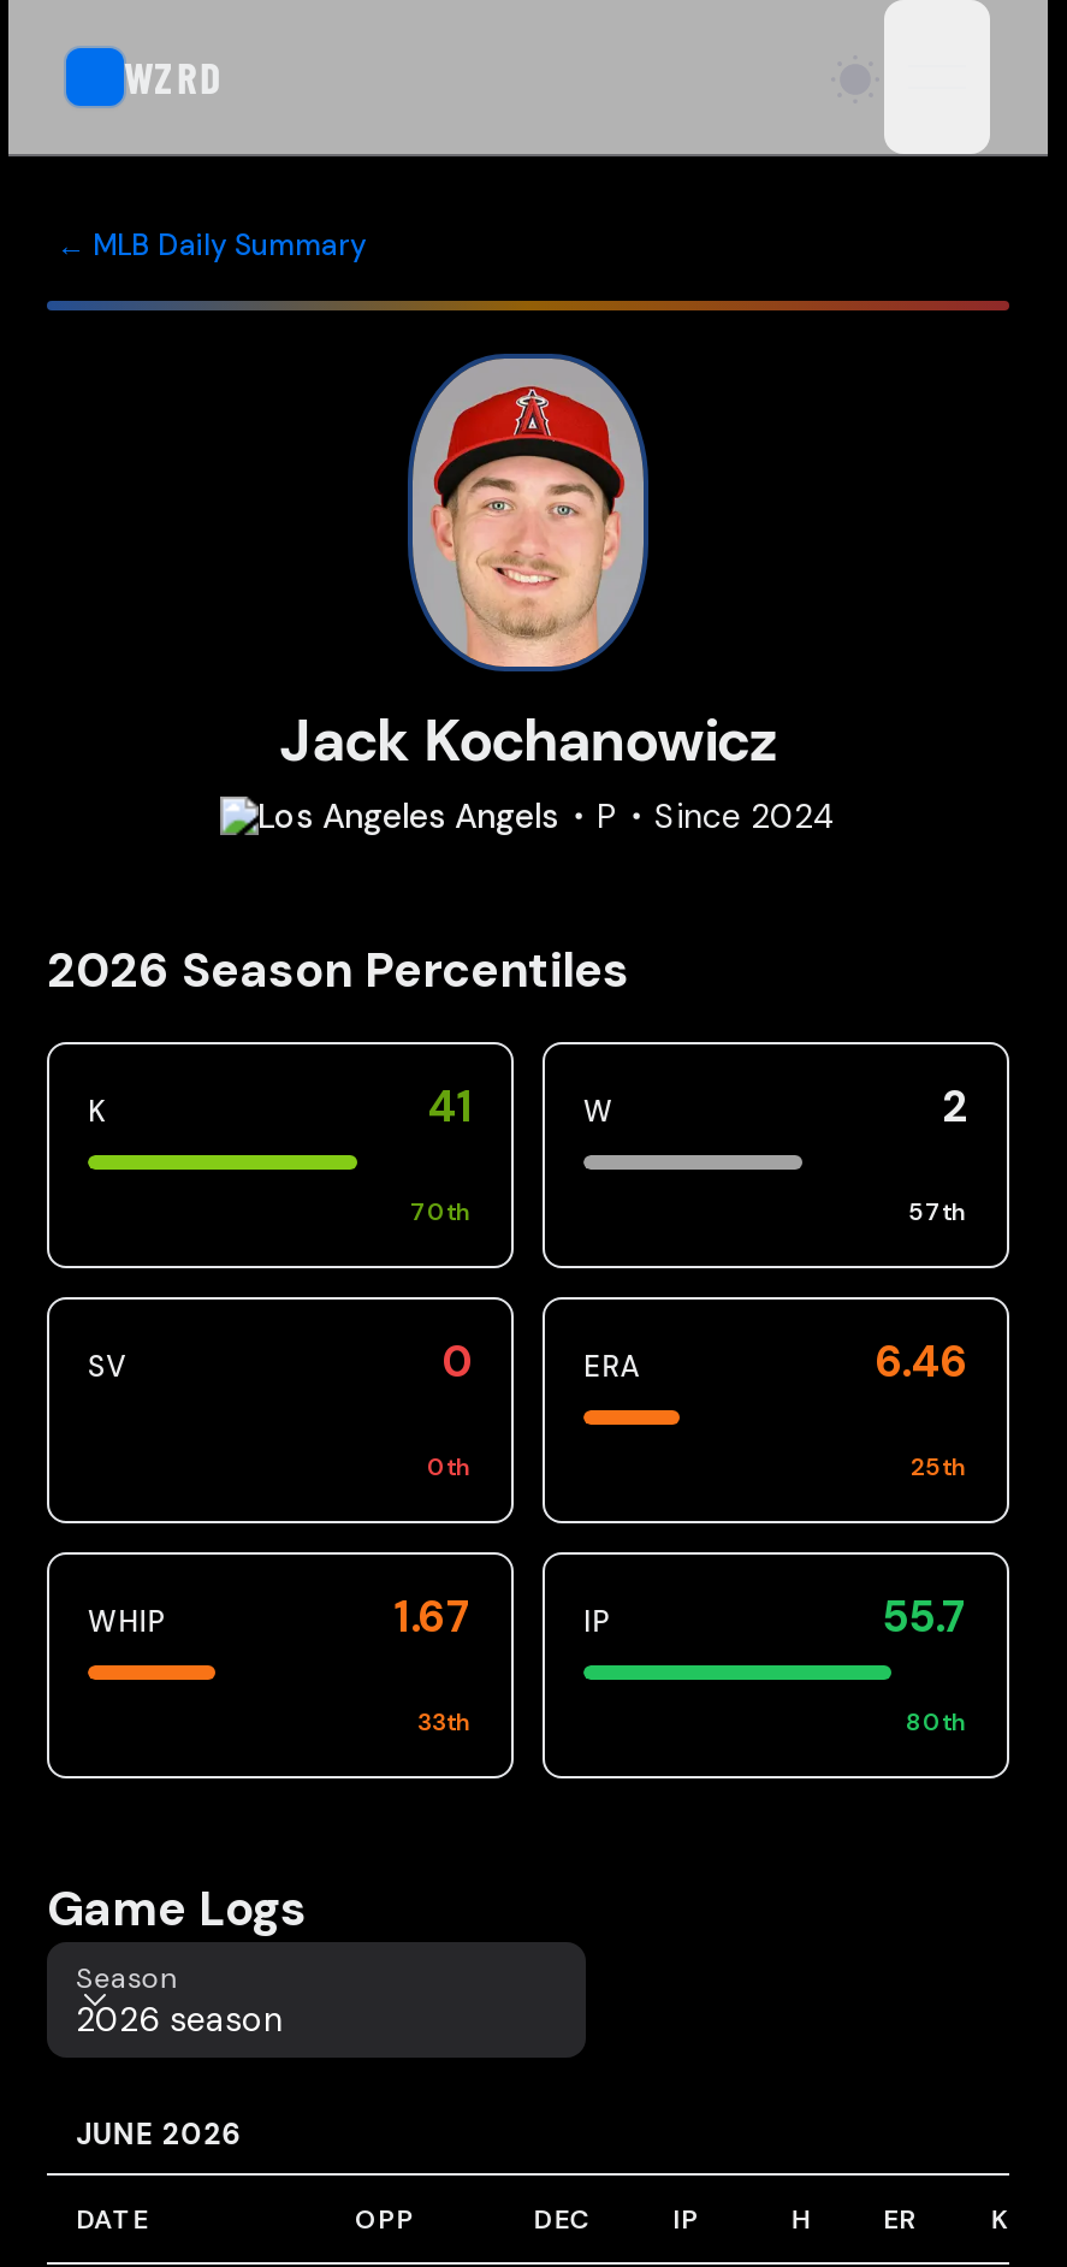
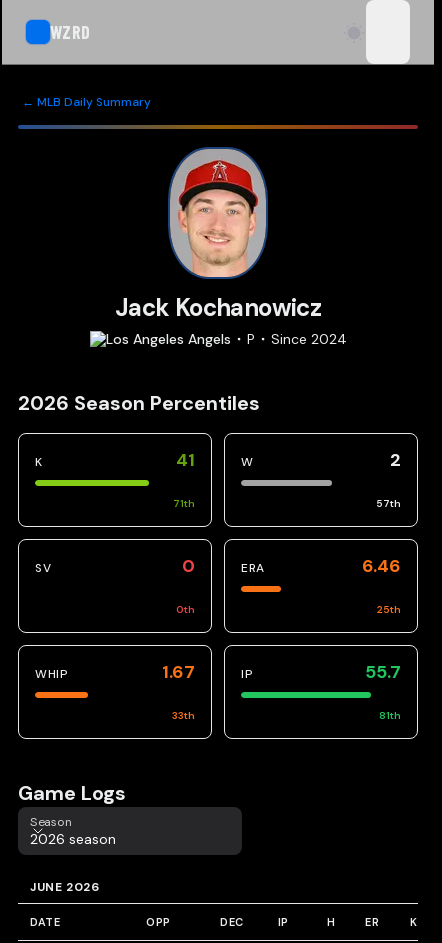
[410,1196,473,1227] 70th -> [173,497,195,510] 71th
[906,1706,968,1738] 80th -> [379,709,401,722] 81th

